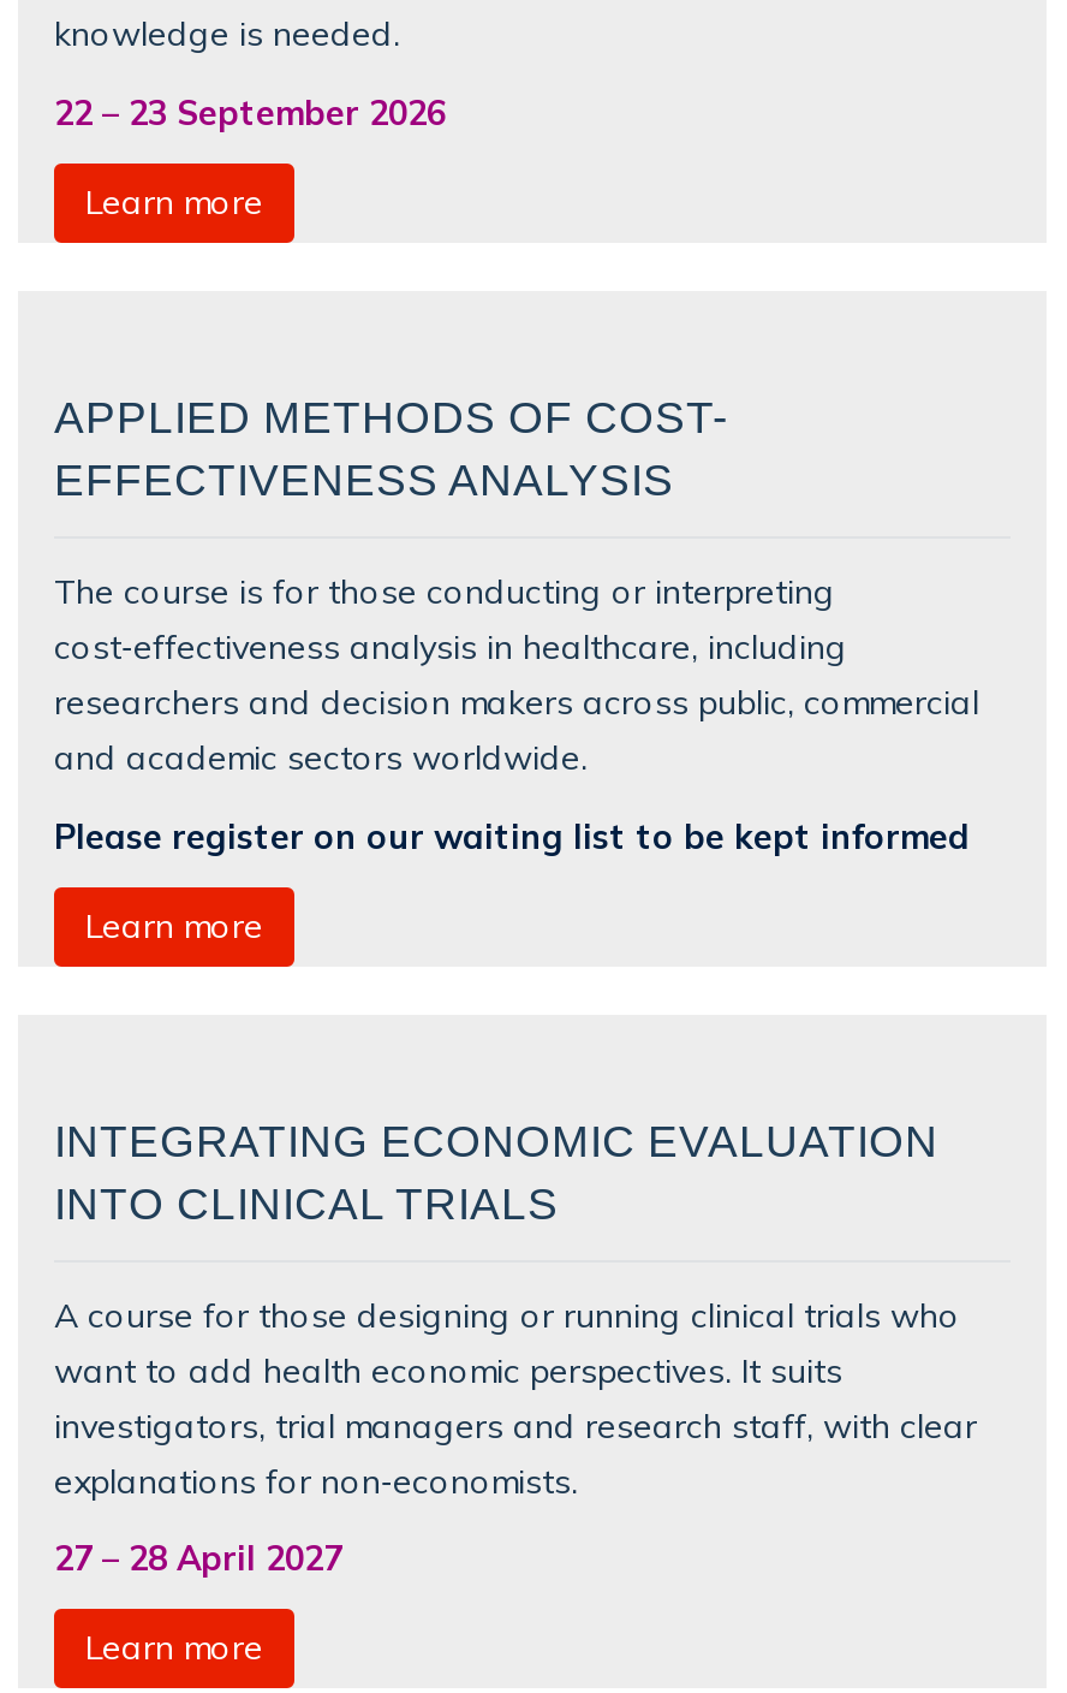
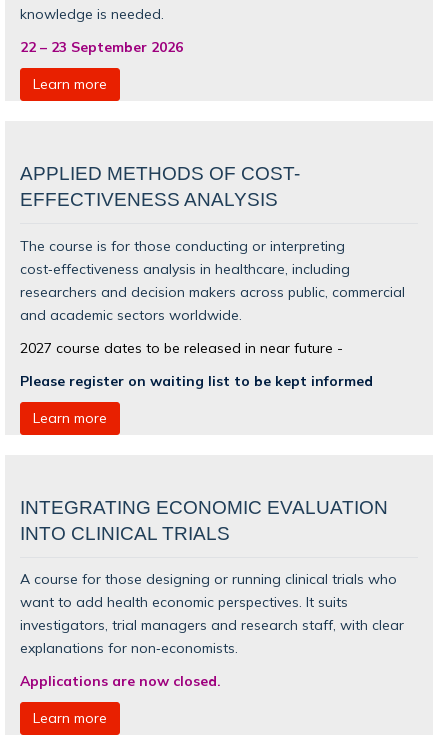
[54,814,970,855] Please register on our waiting list to be kept informed -> [20,338,373,388] 2027 course dates to be released in near future - | Please register on waiting list to be kept informed
[54,1538,342,1579] 27 – 28 April 2027 -> [20,672,221,689] Applications are now closed.

